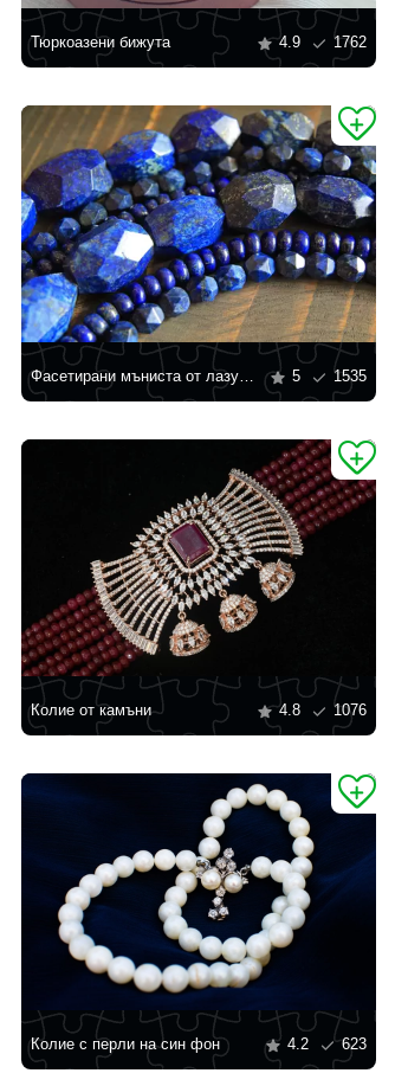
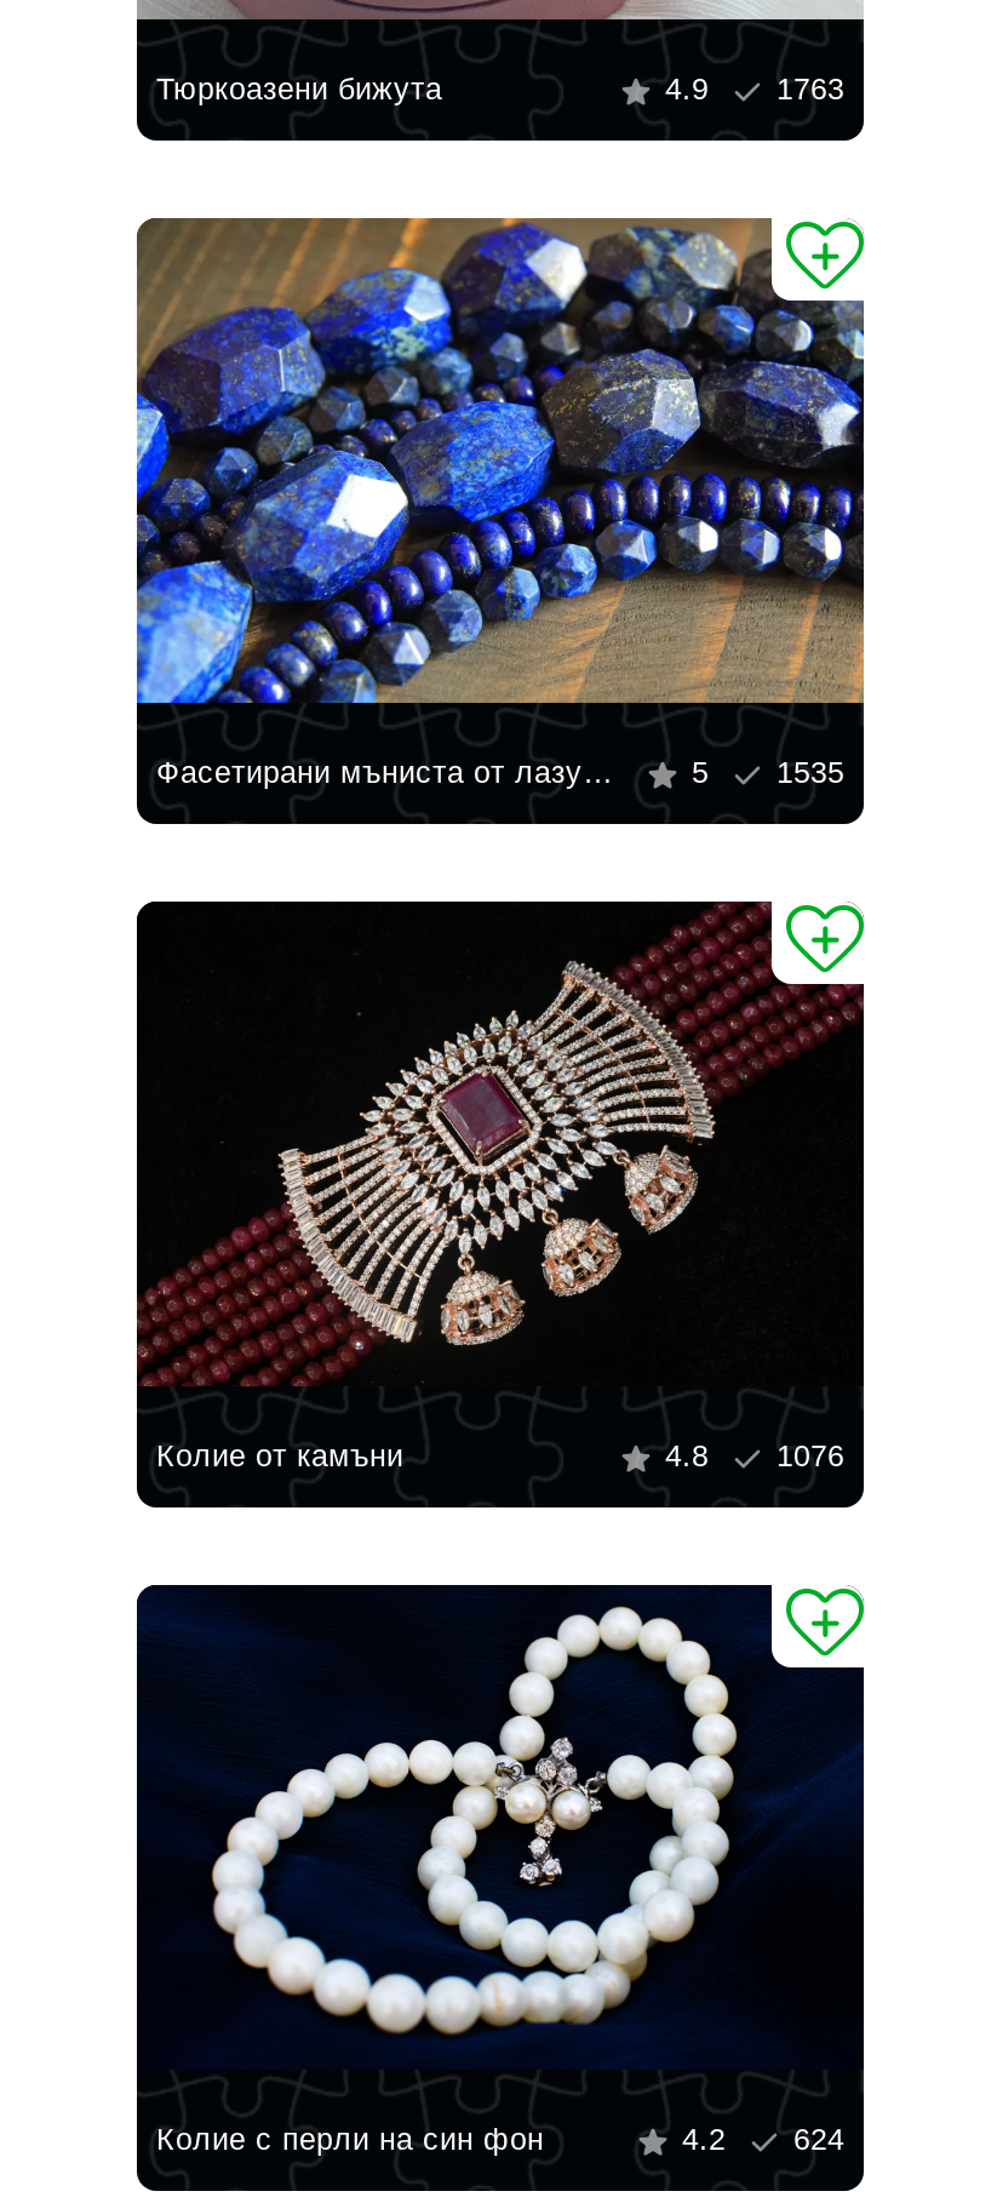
[279,35,367,51] 4.9 1762 -> [665,71,844,105] 4.9 1763
[287,1037,367,1053] 4.2 623 -> [682,2122,844,2156] 4.2 624

